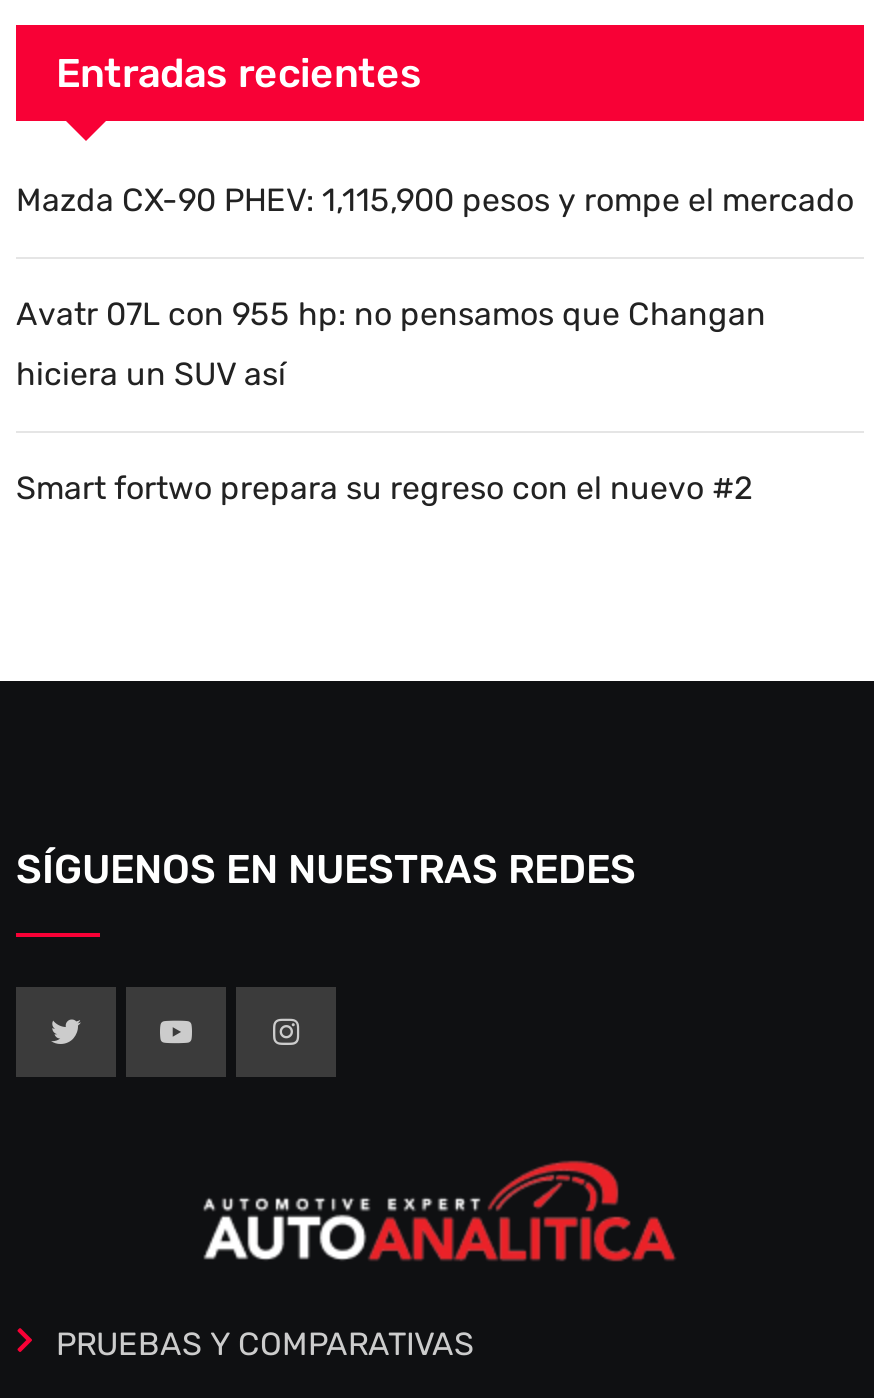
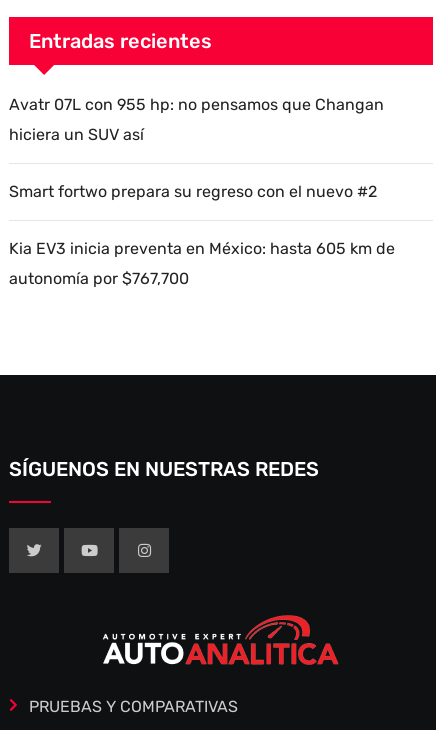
[16,181,854,219] Mazda CX-90 PHEV: 1,115,900 pesos y rompe el mercado -> none
moved [16,295,766,507] -> [9,95,384,201]: Avatr 07L con 955 hp: no pensamos que Changan | hiciera un SUV así | Smart fortwo prepara su regreso con el nuevo #2
none -> [9,239,395,288] Kia EV3 inicia preventa en México: hasta 605 km de | autonomía por $767,700

